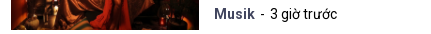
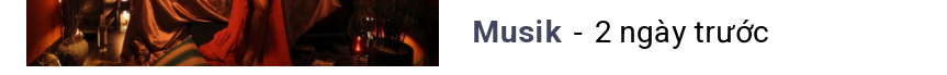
[214,6,337,22] Musik 3 giờ trước -> [472,14,768,49] Musik 2 ngày trước

